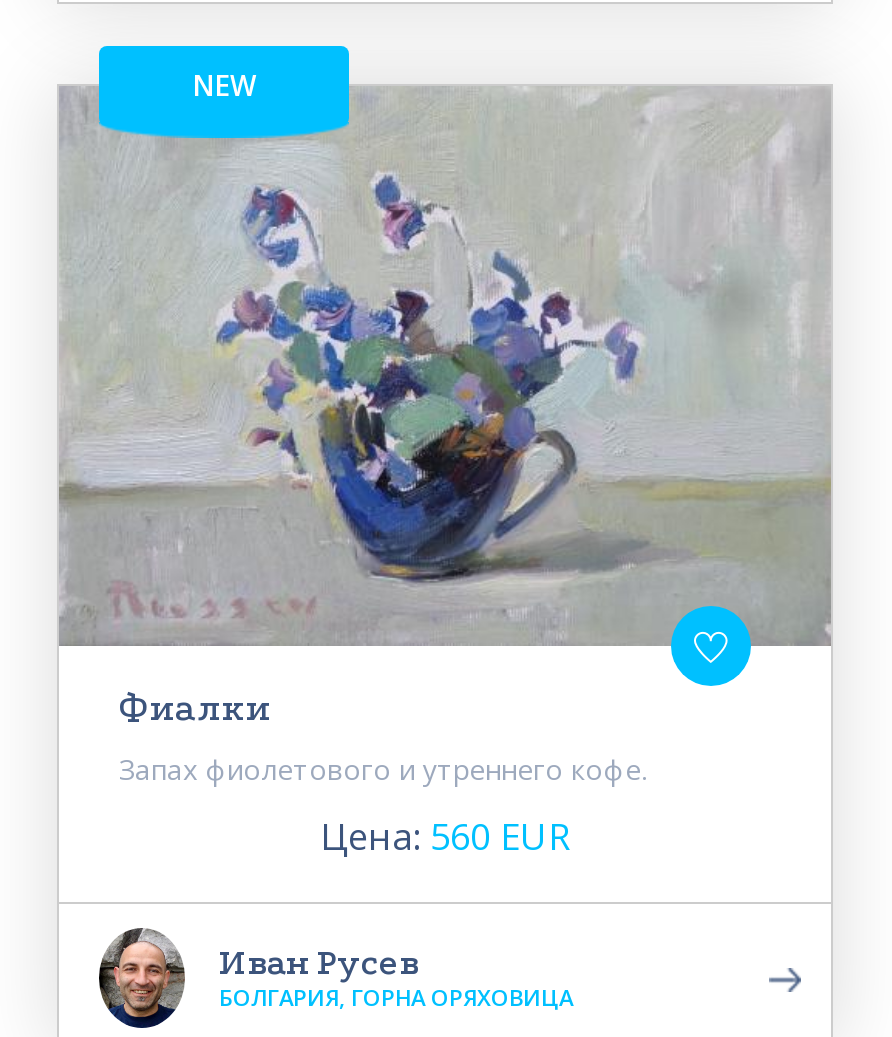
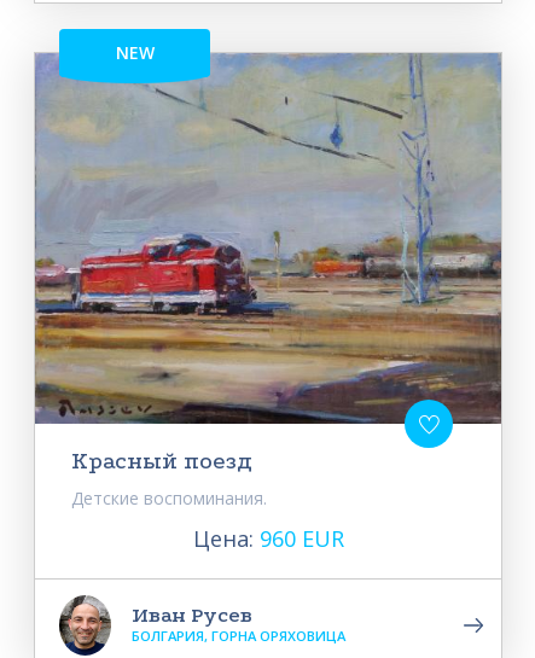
[61,89,829,730] [image] | Фиалки -> [35,53,501,475] [image] | Красный поезд
[119,750,647,788] Запах фиолетового и утреннего кофе. -> [71,487,267,510] Детские воспоминания.
[320,812,570,860] Цена: 560 EUR -> [193,524,344,553] Цена: 960 EUR

